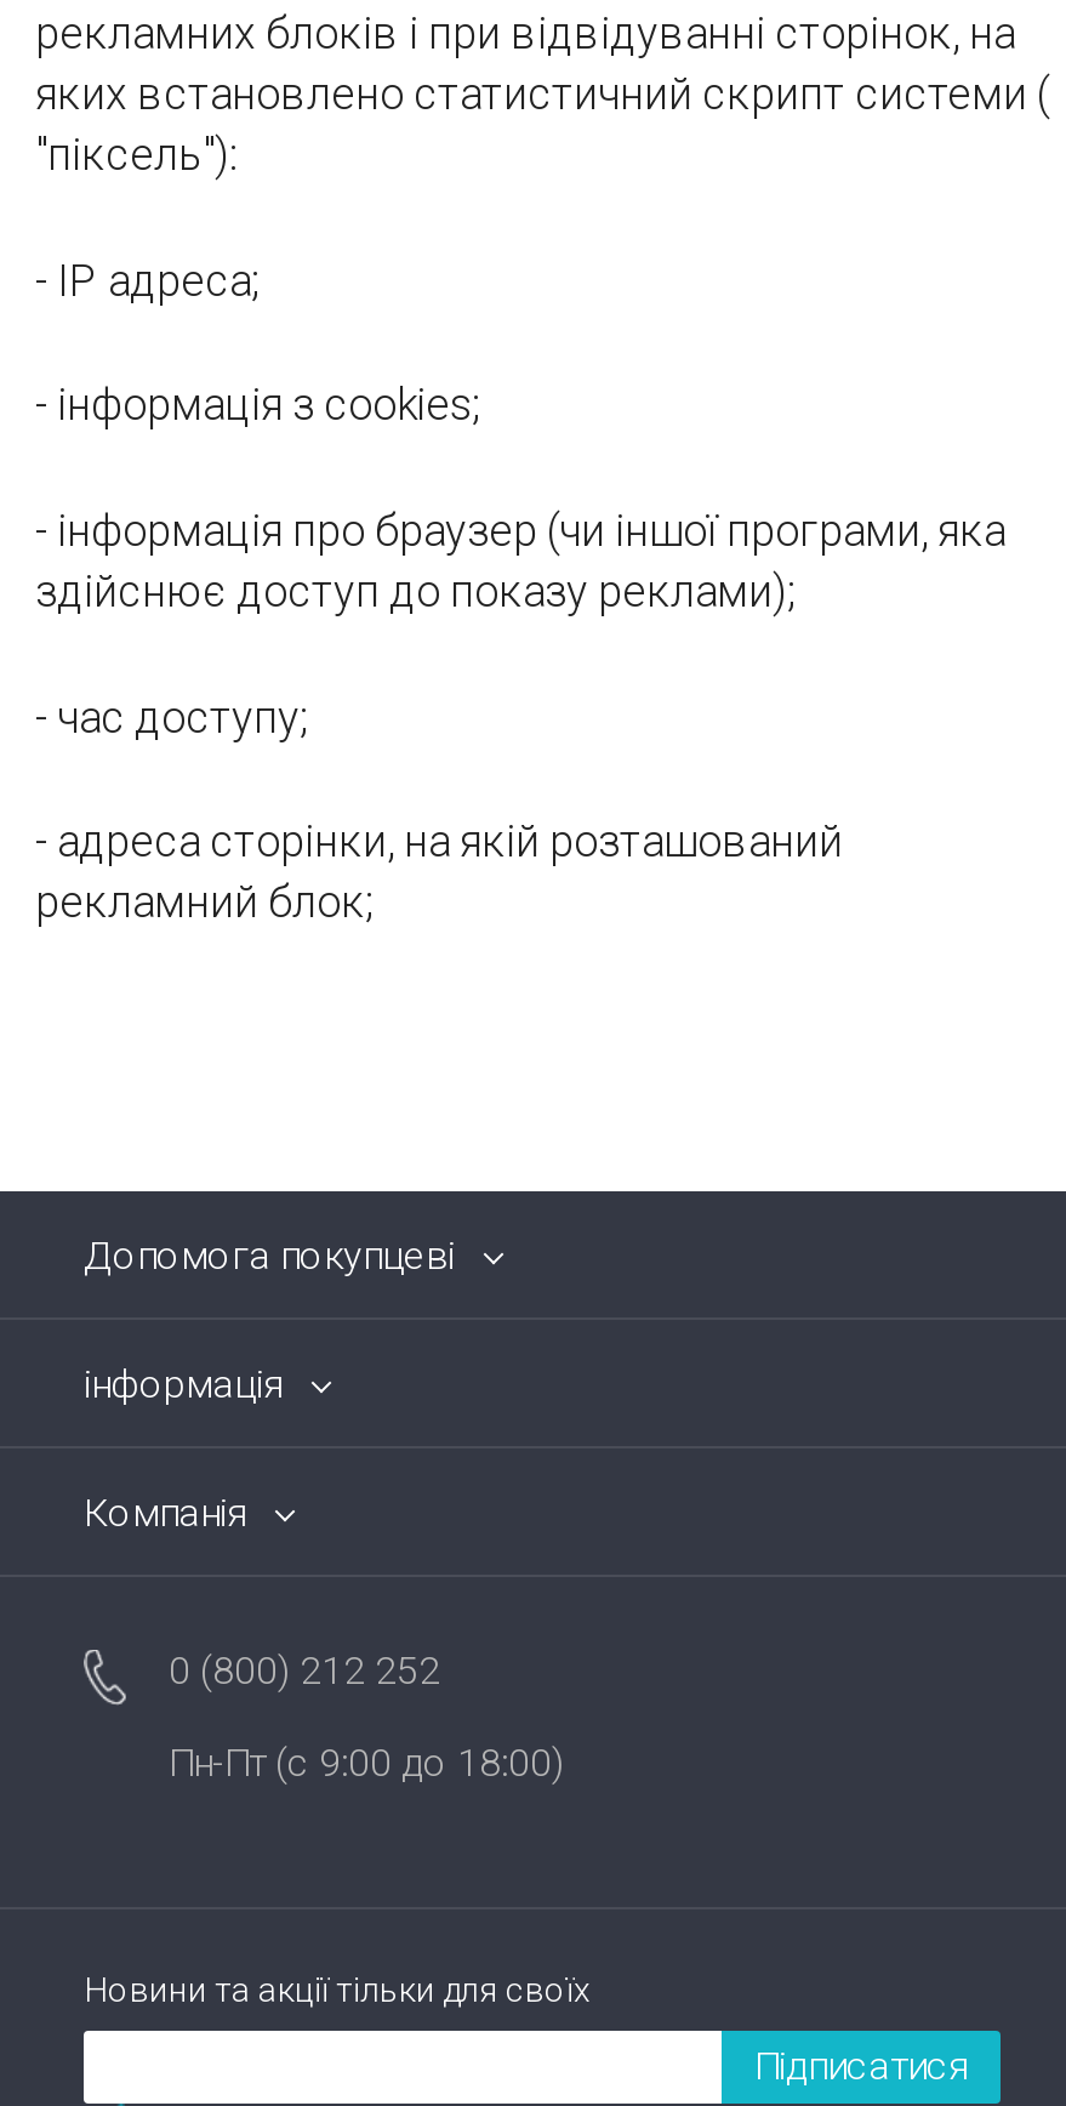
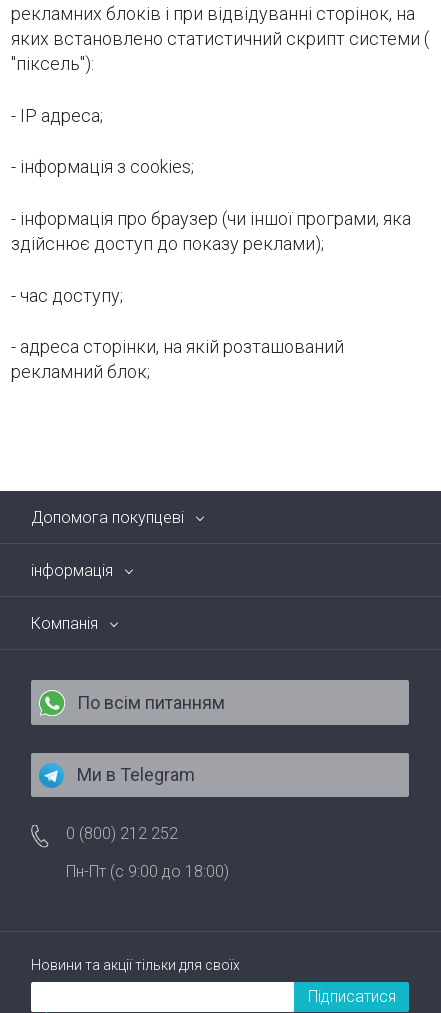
none -> [77,692,225,785] По всім питанням | Ми в Telegram

